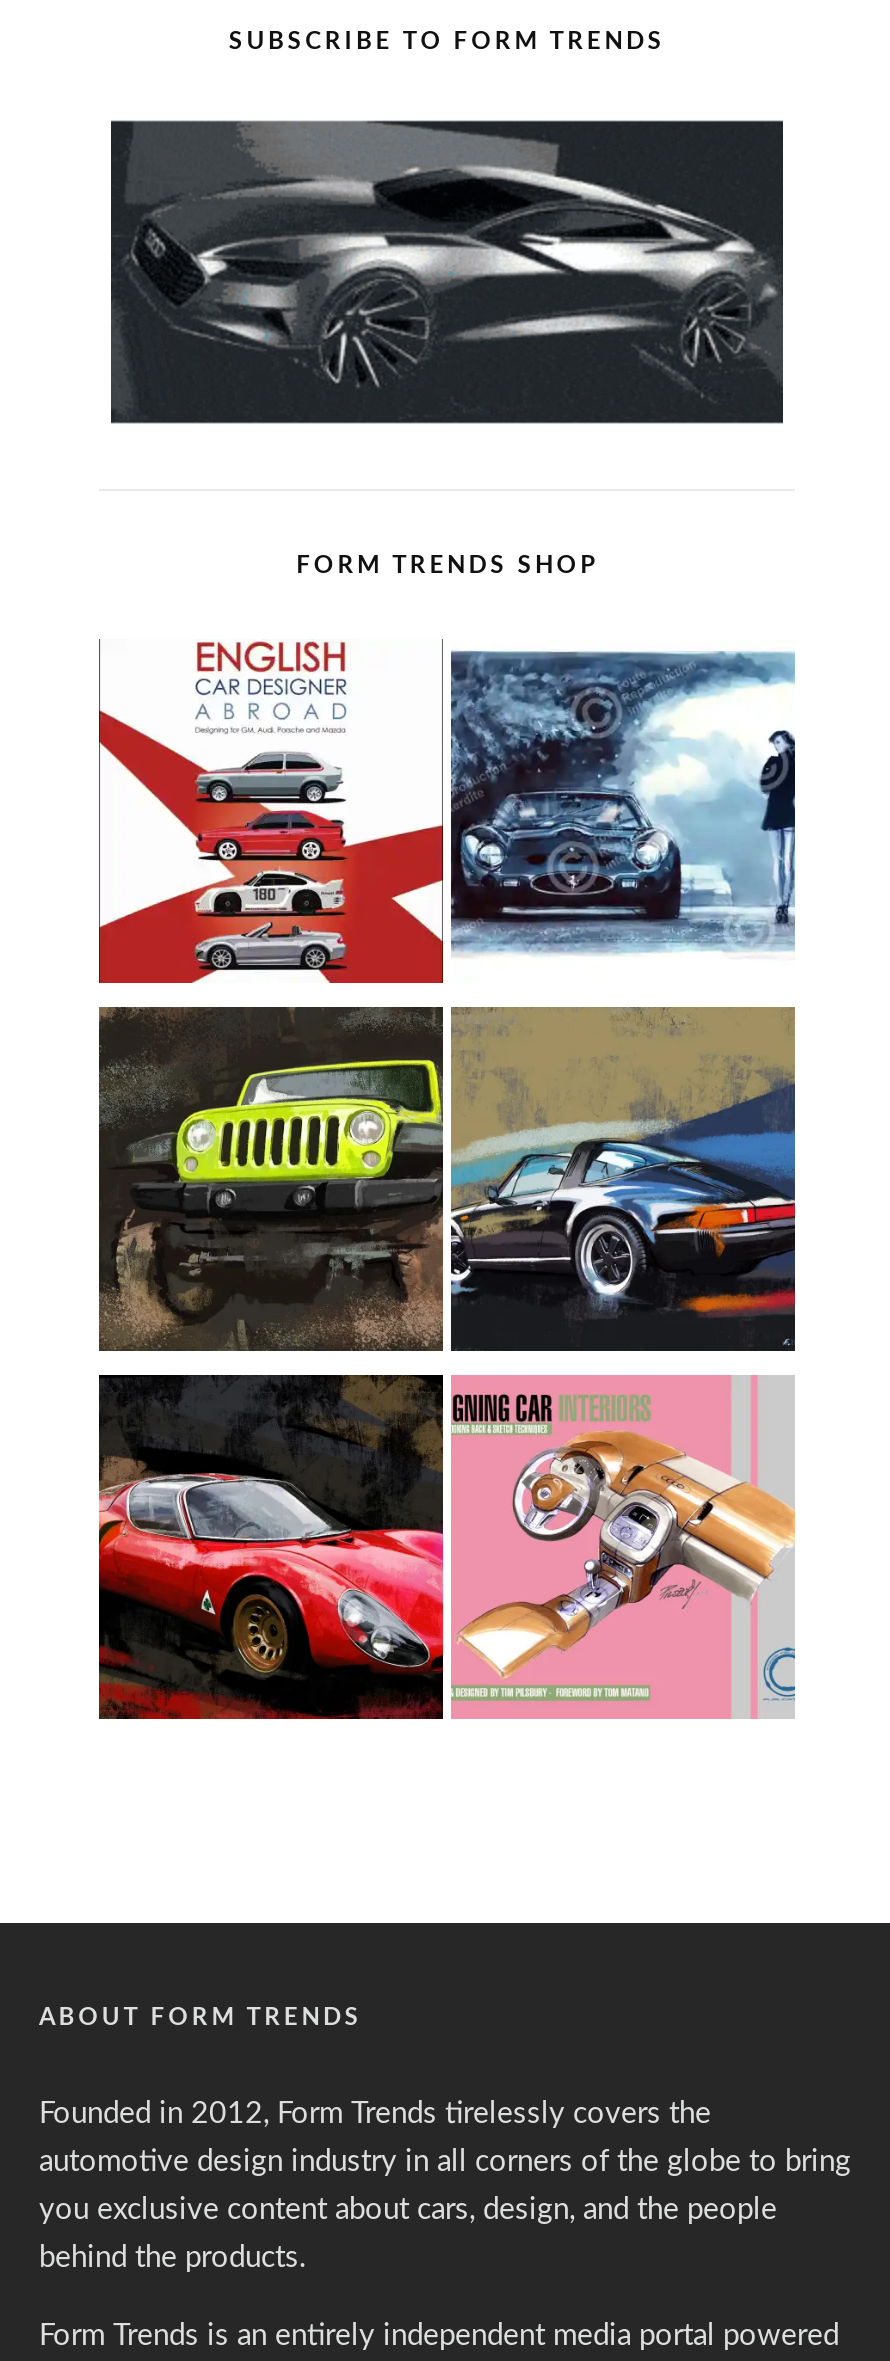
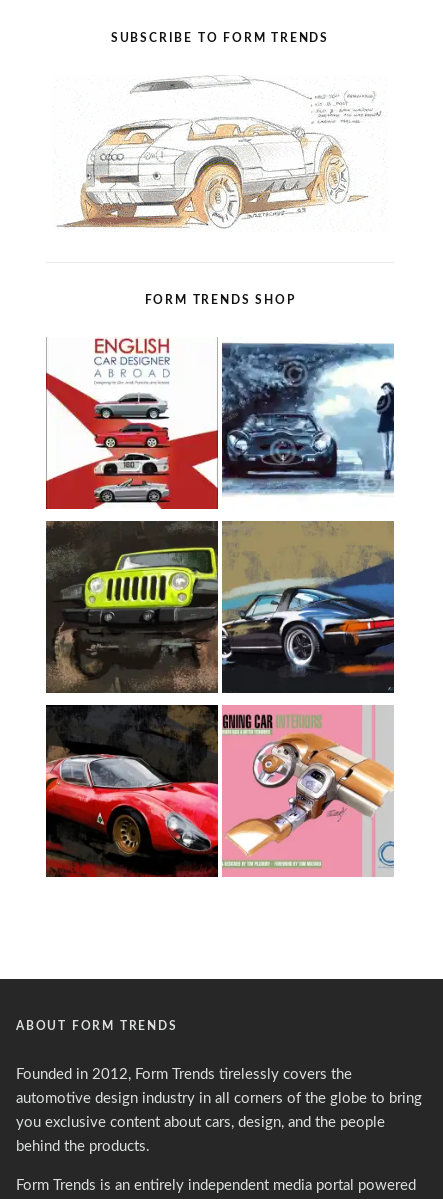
[109,119,785,425] [image] -> [52,78,388,229] [image]

